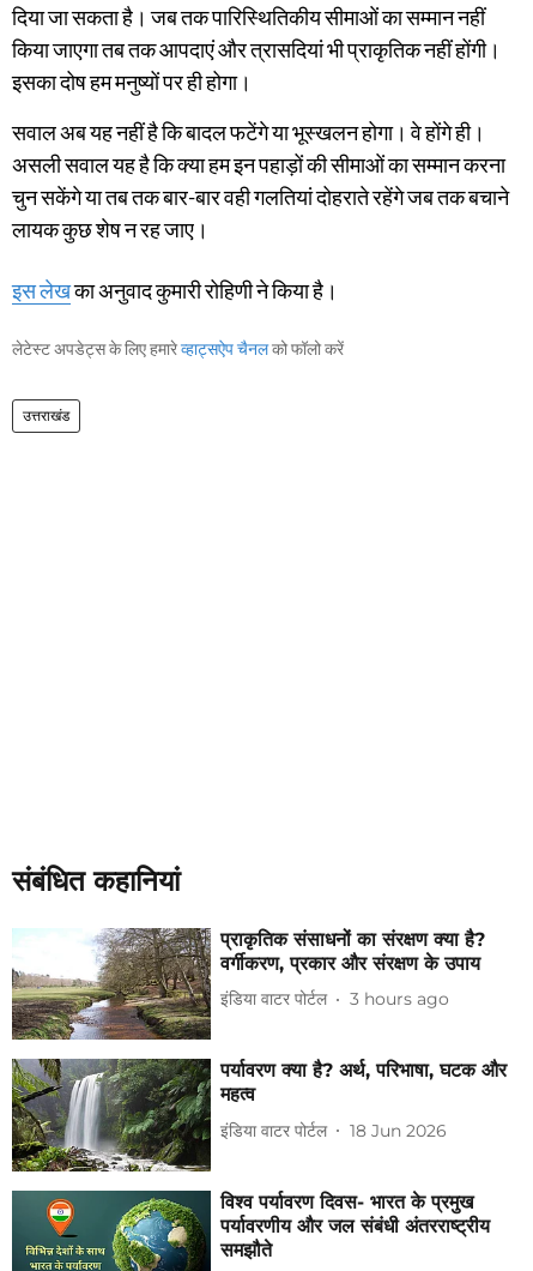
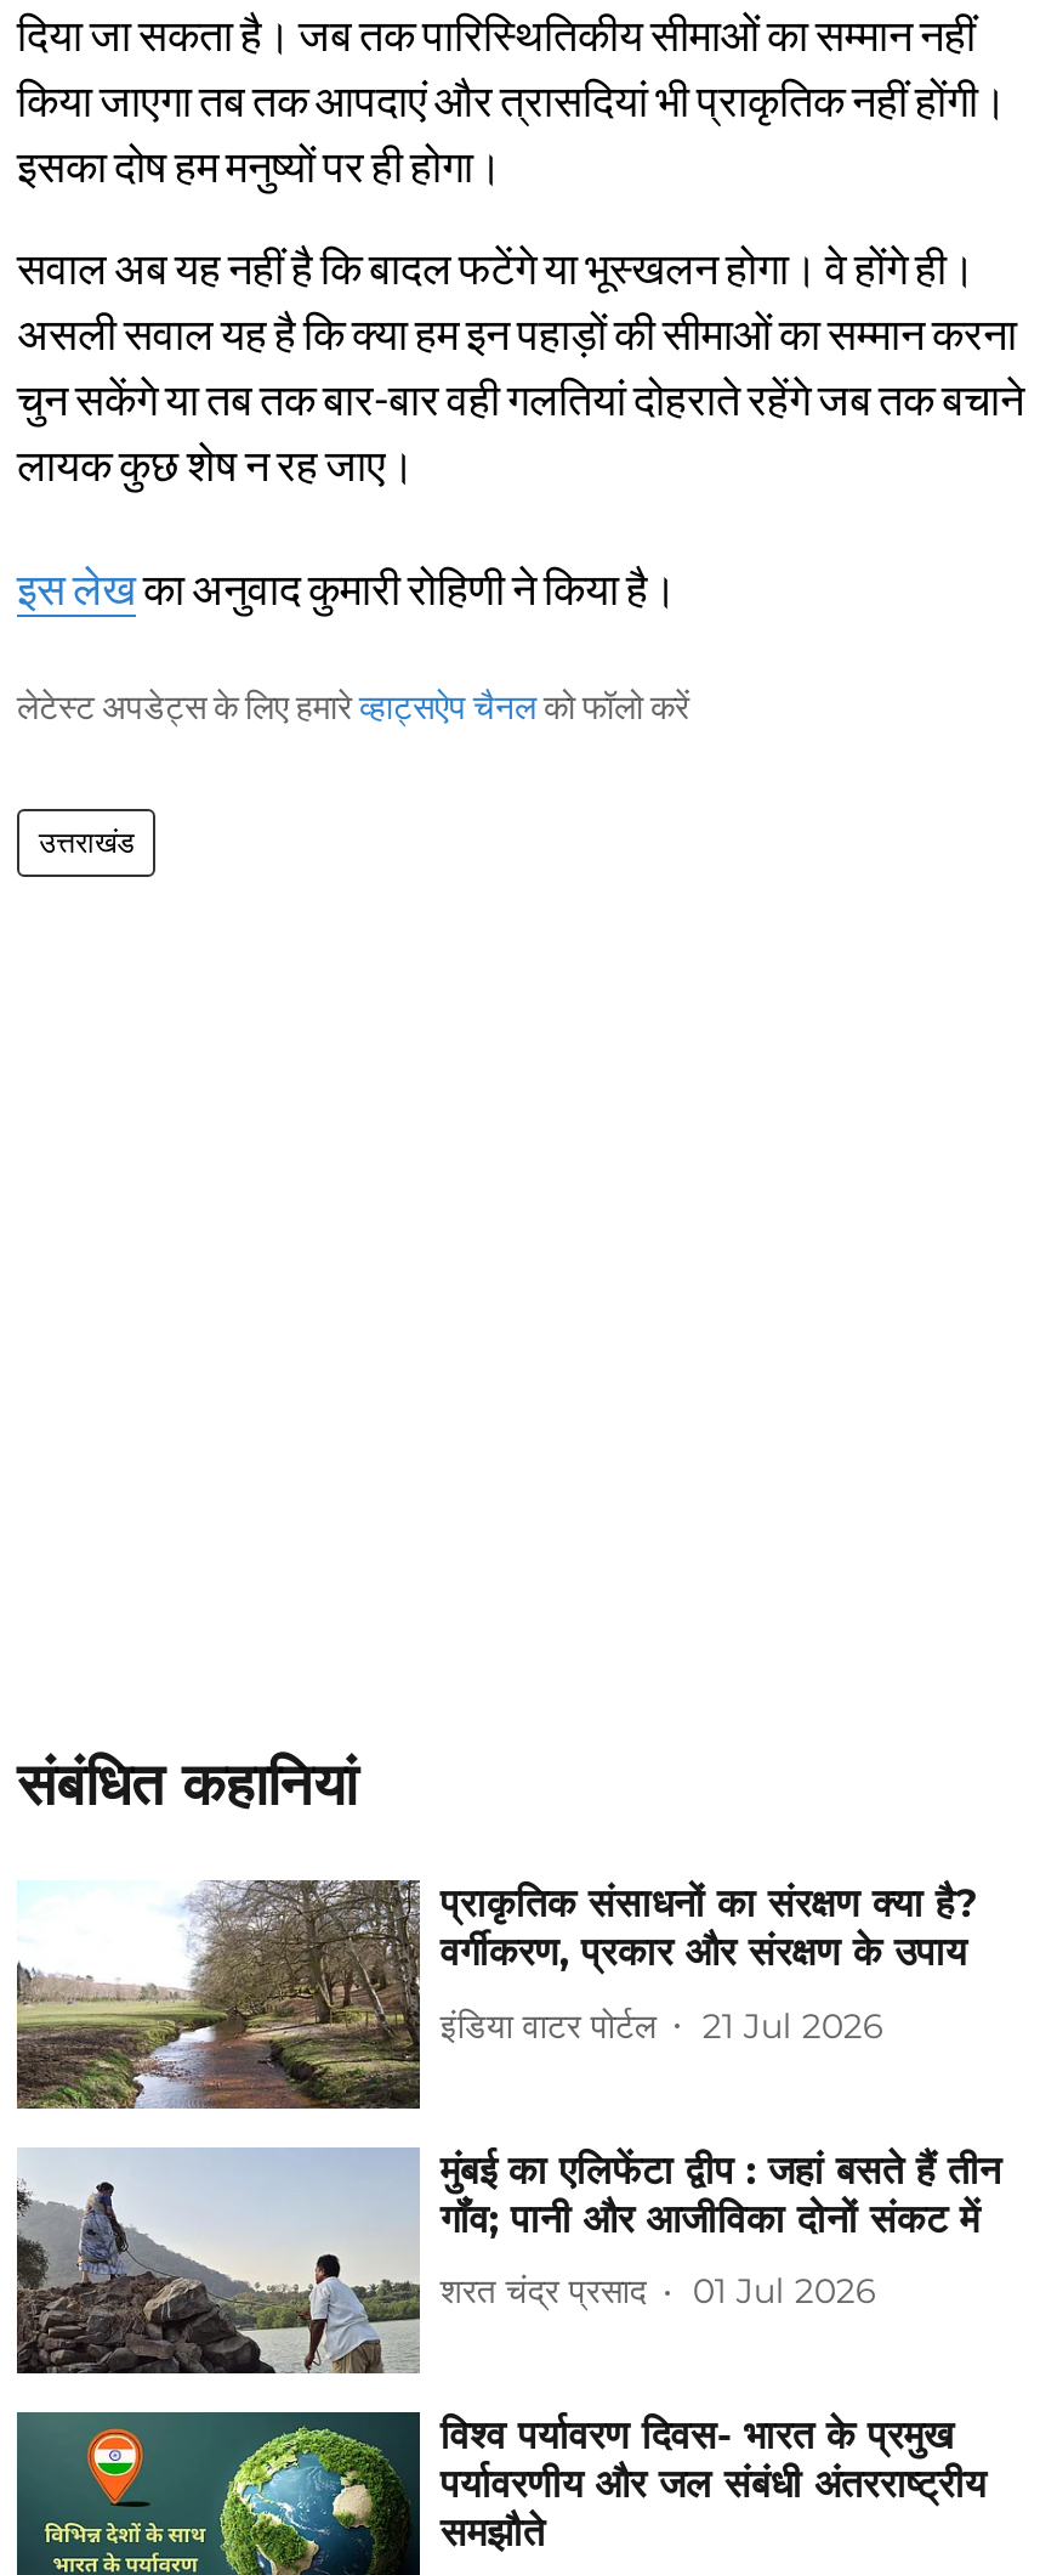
[221,988,450,1010] इंडिया वाटर पोर्टल 3 hours ago -> [440,2002,884,2046] इंडिया वाटर पोर्टल 21 Jul 2026
[11,1058,507,1173] [image] | पर्यावरण क्या है? अर्थ, परिभाषा, घटक और | महत्व -> [15,2145,1001,2376] [image] | मुंबई का एलिफेंटा द्वीप : जहां बसते हैं तीन | गॉंव; पानी और आजीविका दोनों संकट में
[221,1120,447,1141] इंडिया वाटर पोर्टल | 18 Jun 2026 -> [440,2269,877,2312] शरत चंद्र प्रसाद | 01 Jul 2026

